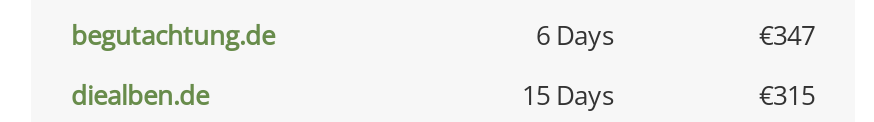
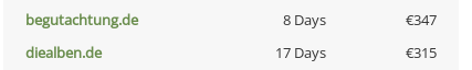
[536,16,614,52] 6 Days -> [282,9,326,29] 8 Days
[522,76,614,112] 15 Days -> [275,42,326,62] 17 Days

